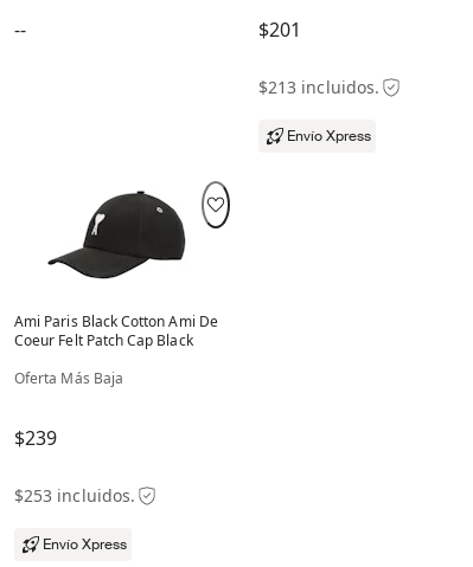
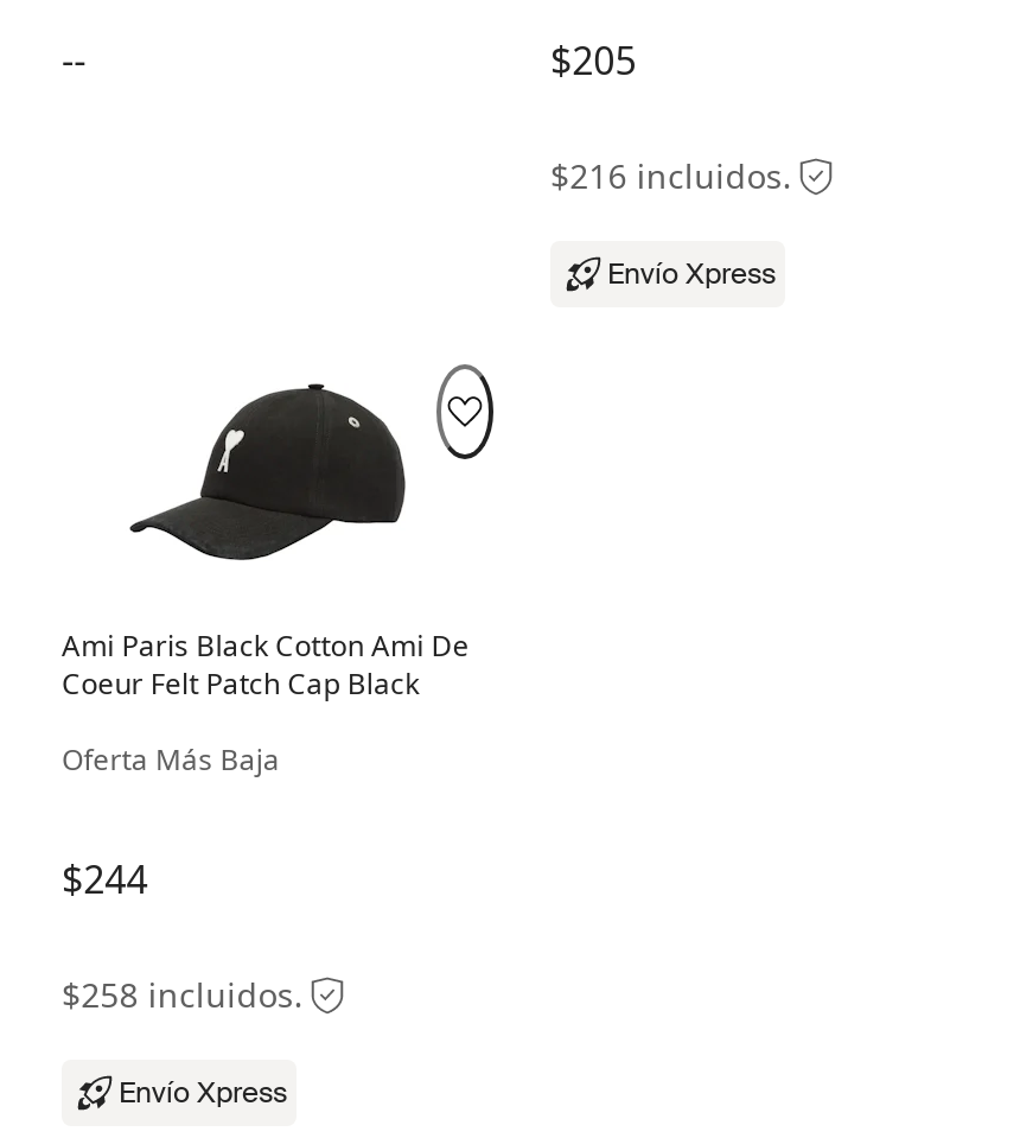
[258,17,301,43] $201 -> [550,35,636,88] $205
[258,76,379,99] $213 incluidos. -> [550,154,792,199] $216 incluidos.
[14,425,57,451] $239 -> [62,854,148,906] $244
[14,485,135,507] $253 incluidos. -> [62,973,304,1018] $258 incluidos.

